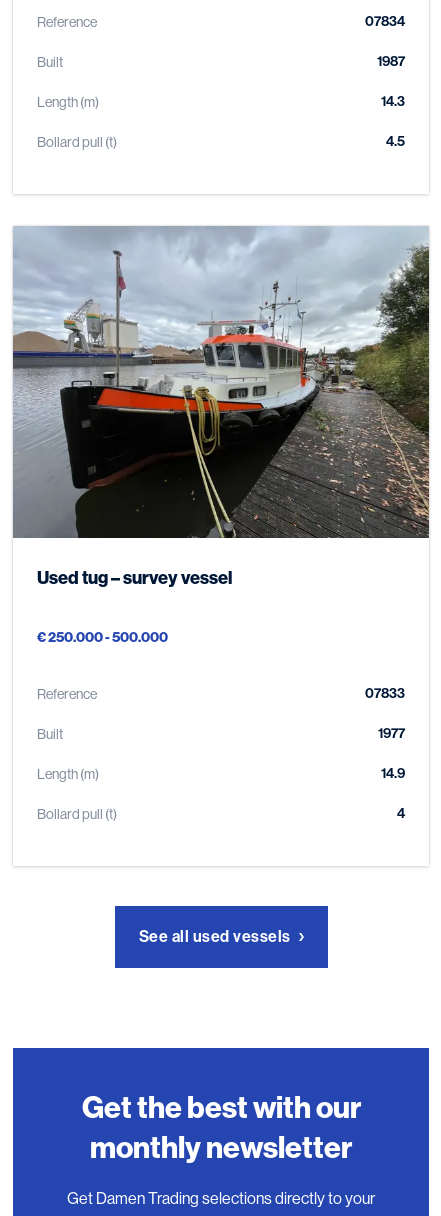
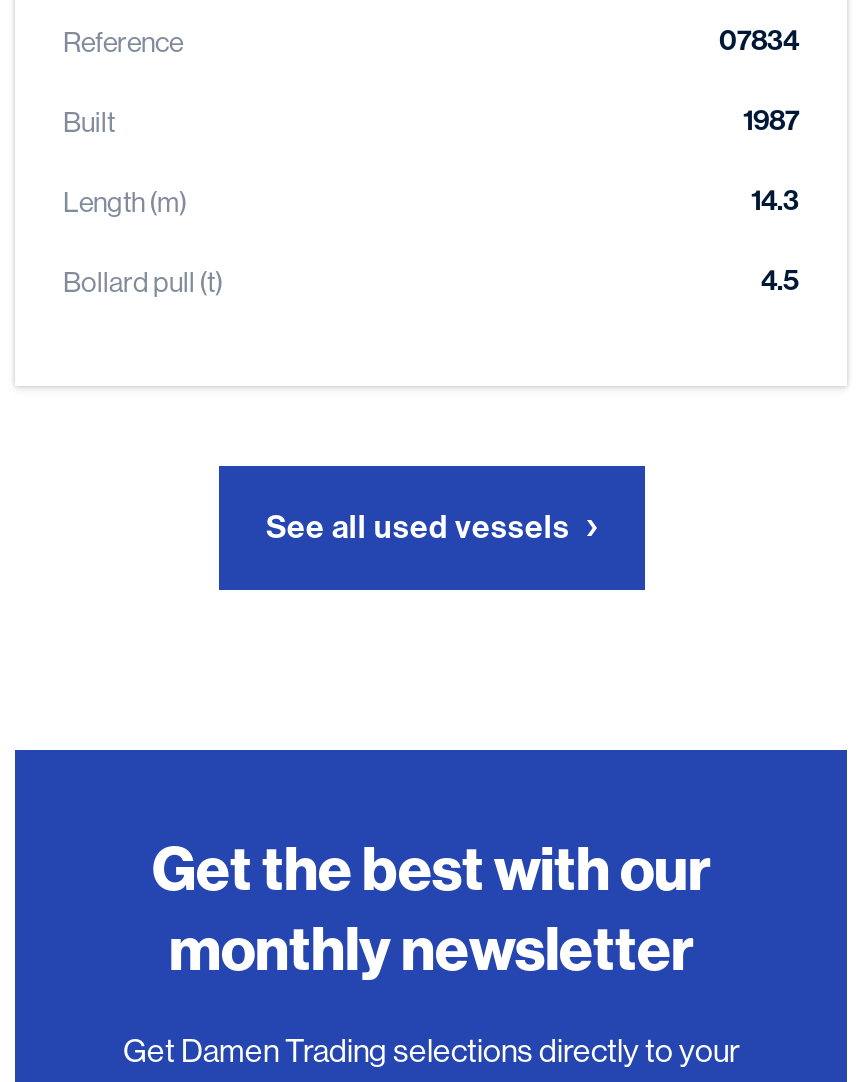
[12,225,430,822] [image] | Used tug – survey vessel | € 250.000 - 500.000 | Reference | 07833 | Built | 1977 | Length (m) | 14.9 | Bollard pull (t) | 4 -> none

